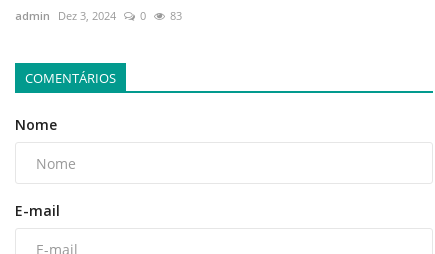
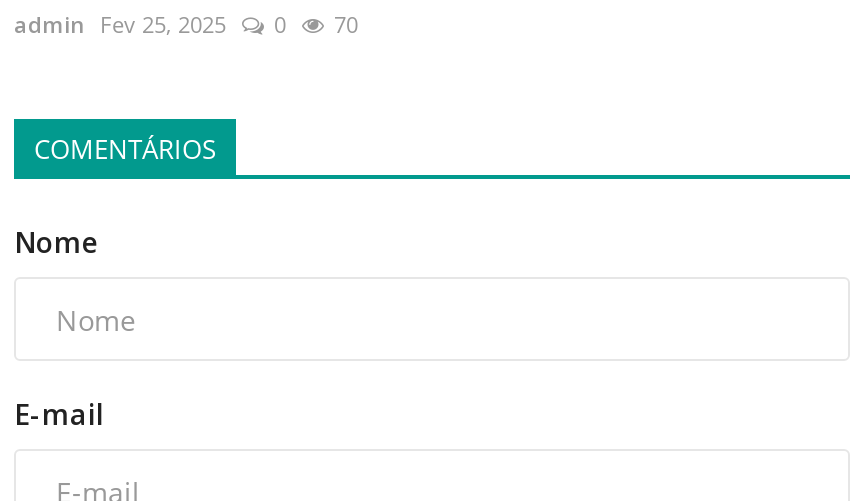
[15,8,116,23] admin Dez 3, 2024 -> [14,9,226,39] admin Fev 25, 2025
[170,8,182,23] 83 -> [334,9,358,39] 70

